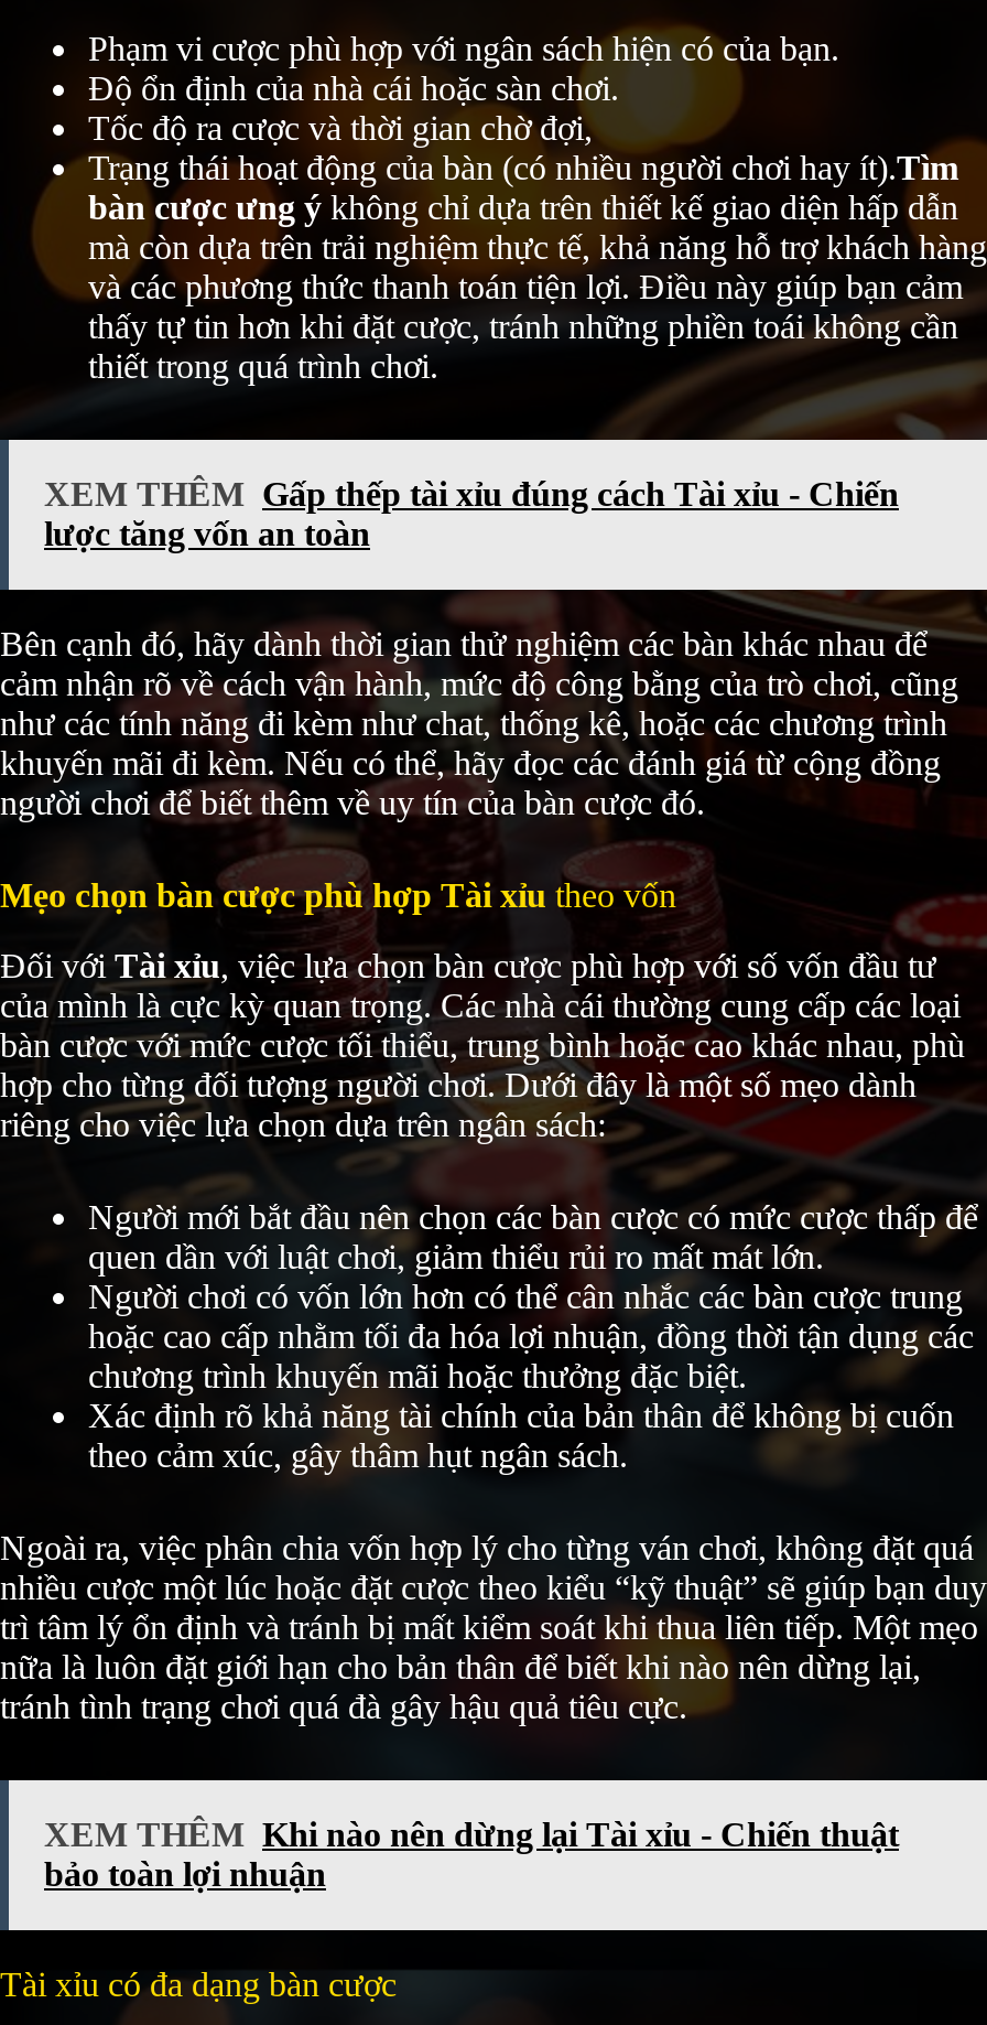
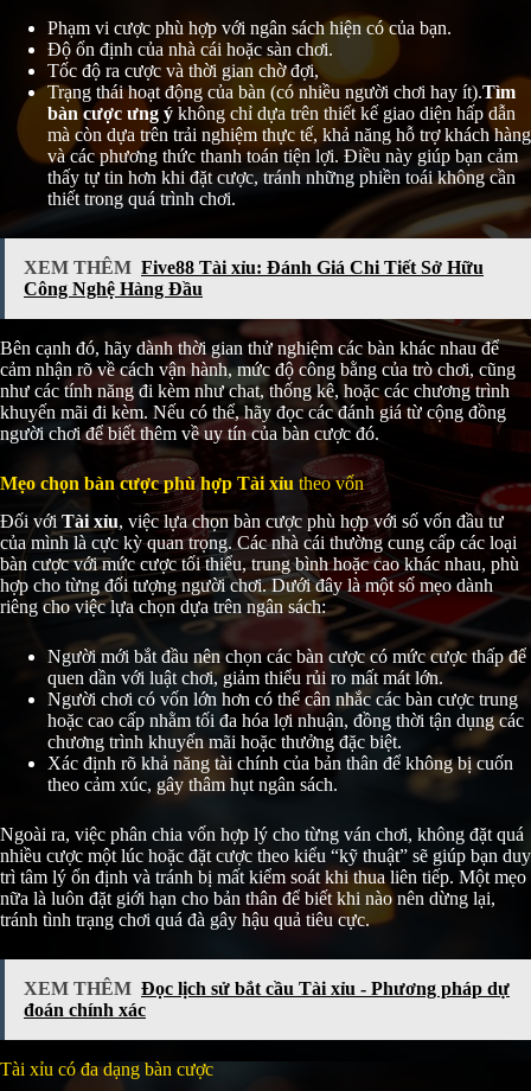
[44,474,899,551] XEM THÊM Gấp thếp tài xỉu đúng cách Tài xỉu - Chiến | lược tăng vốn an toàn -> [24,257,484,298] XEM THÊM Five88 Tài xỉu: Đánh Giá Chi Tiết Sở Hữu | Công Nghệ Hàng Đầu
[44,1816,899,1894] XEM THÊM Khi nào nên dừng lại Tài xỉu - Chiến thuật | bảo toàn lợi nhuận -> [24,979,510,1020] XEM THÊM Đọc lịch sử bắt cầu Tài xỉu - Phương pháp dự | đoán chính xác

